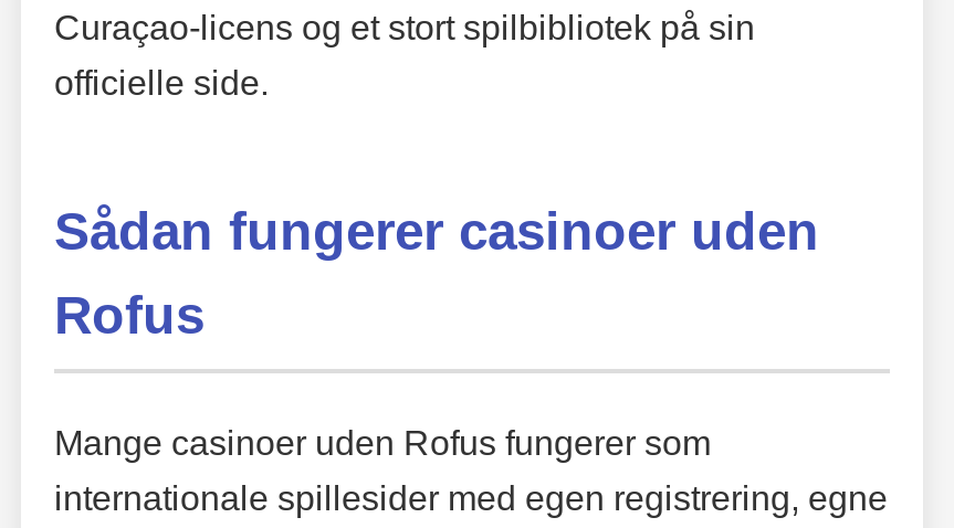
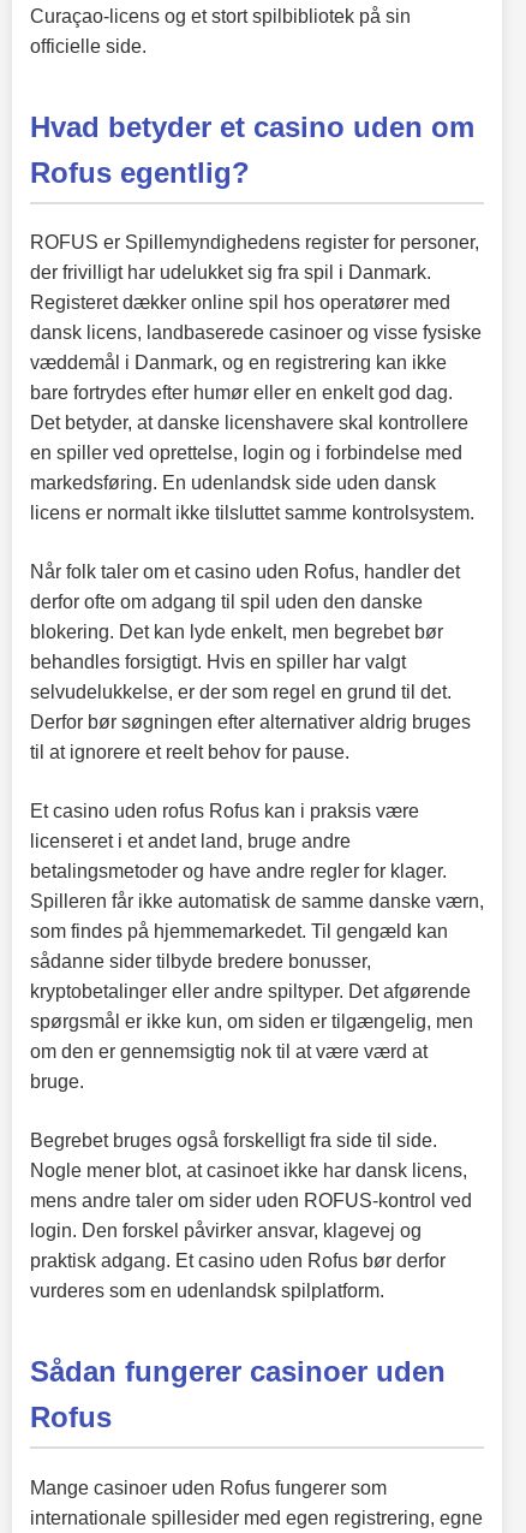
none -> [30,111,484,1301] Hvad betyder et casino uden om | Rofus egentlig? | ROFUS er Spillemyndighedens register for personer, | der frivilligt har udelukket sig fra spil i Danmark. | Registeret dækker online spil hos operatører med | dansk licens, landbaserede casinoer og visse fysiske | væddemål i Danmark, og en registrering kan ikke | bare fortrydes efter humør eller en enkelt god dag. | Det betyder, at danske licenshavere skal kontrollere | en spiller ved oprettelse, login og i forbindelse med | markedsføring. En udenlandsk side uden dansk | licens er normalt ikke tilsluttet samme kontrolsystem. | Når folk taler om et casino uden Rofus, handler det | derfor ofte om adgang til spil uden den danske | blokering. Det kan lyde enkelt, men begrebet bør | behandles forsigtigt. Hvis en spiller har valgt | selvudelukkelse, er der som regel en grund til det. | Derfor bør søgningen efter alternativer aldrig bruges | til at ignorere et reelt behov for pause. | Et casino uden rofus Rofus kan i praksis være | licenseret i et andet land, bruge andre | betalingsmetoder og have andre regler for klager. | Spilleren får ikke automatisk de samme danske værn, | som findes på hjemmemarkedet. Til gengæld kan | sådanne sider tilbyde bredere bonusser, | kryptobetalinger eller andre spiltyper. Det afgørende | spørgsmål er ikke kun, om siden er tilgængelig, men | om den er gennemsigtig nok til at være værd at | bruge. | Begrebet bruges også forskelligt fra side til side. | Nogle mener blot, at casinoet ikke har dansk licens, | mens andre taler om sider uden ROFUS-kontrol ved | login. Den forskel påvirker ansvar, klagevej og | praktisk adgang. Et casino uden Rofus bør derfor | vurderes som en udenlandsk spilplatform.

